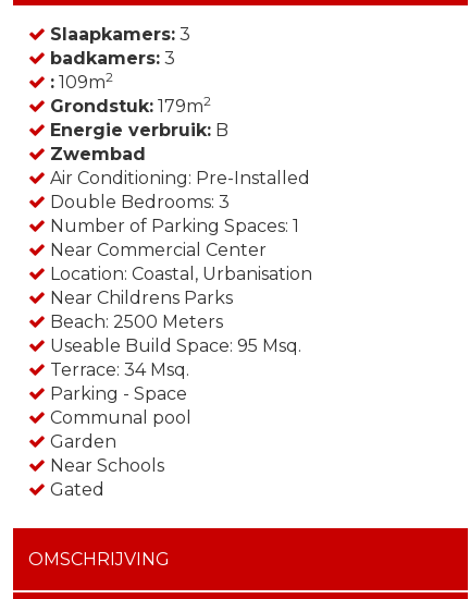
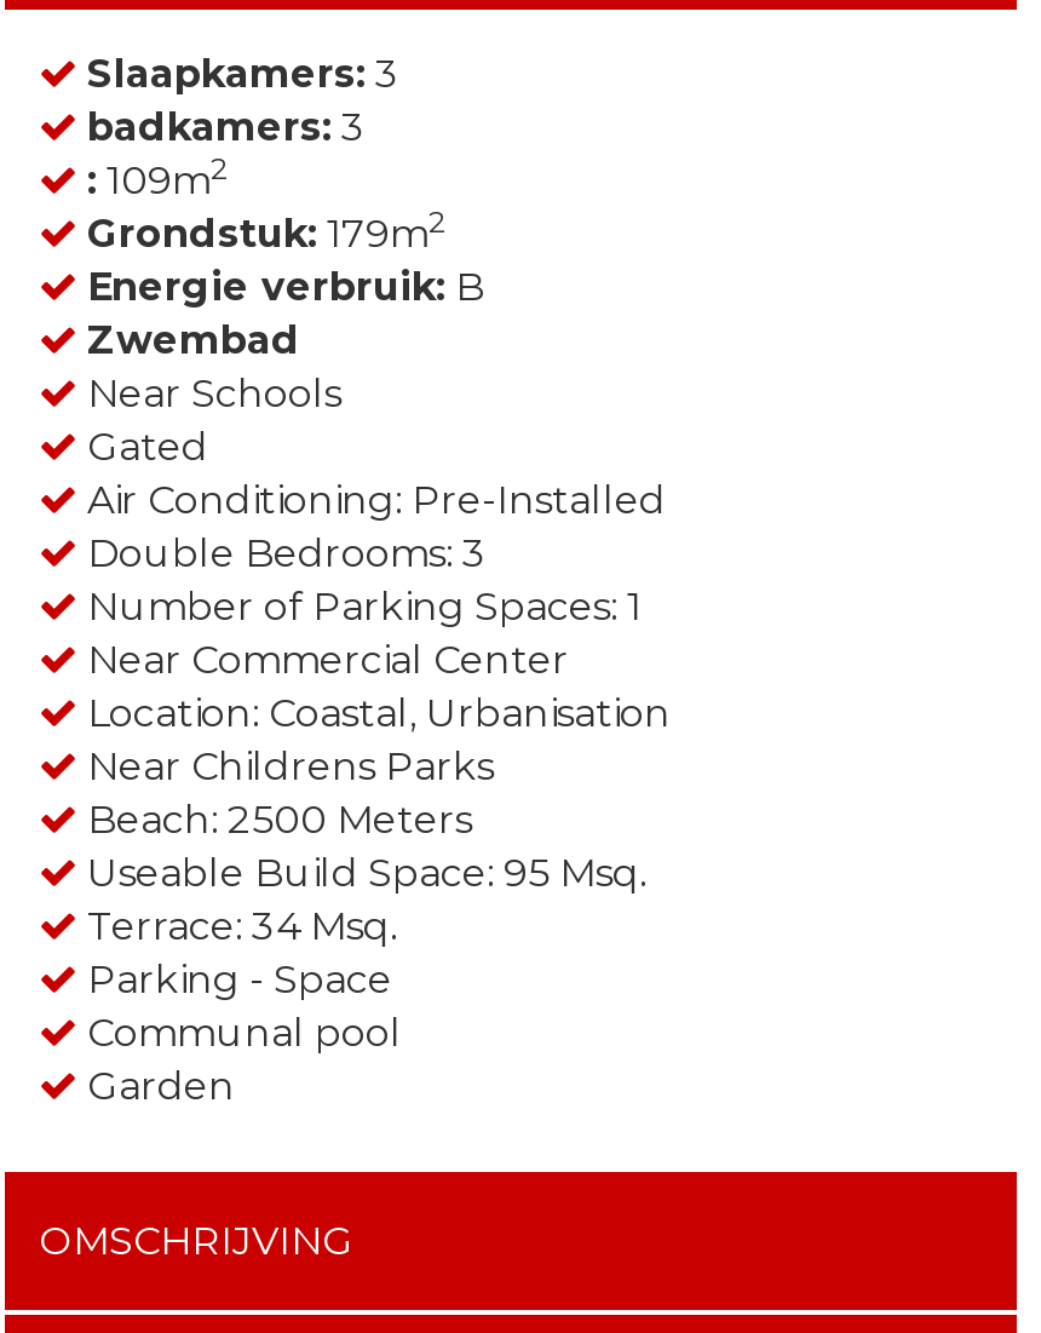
moved [46,168,312,452] -> [77,477,671,1109]: Air Conditioning: Pre-Installed | Double Bedrooms: 3 | Number of Parking Spaces: 1 | ... | Communal pool | Garden
moved [46,455,164,500] -> [77,370,341,470]: Near Schools | Gated

